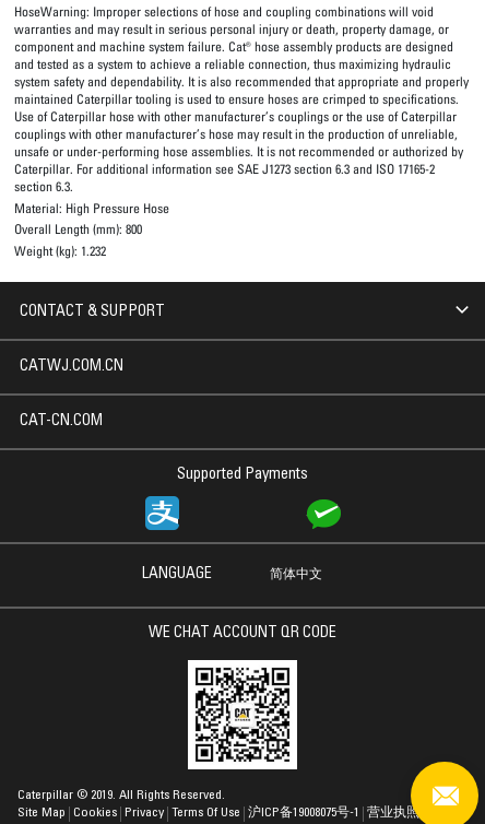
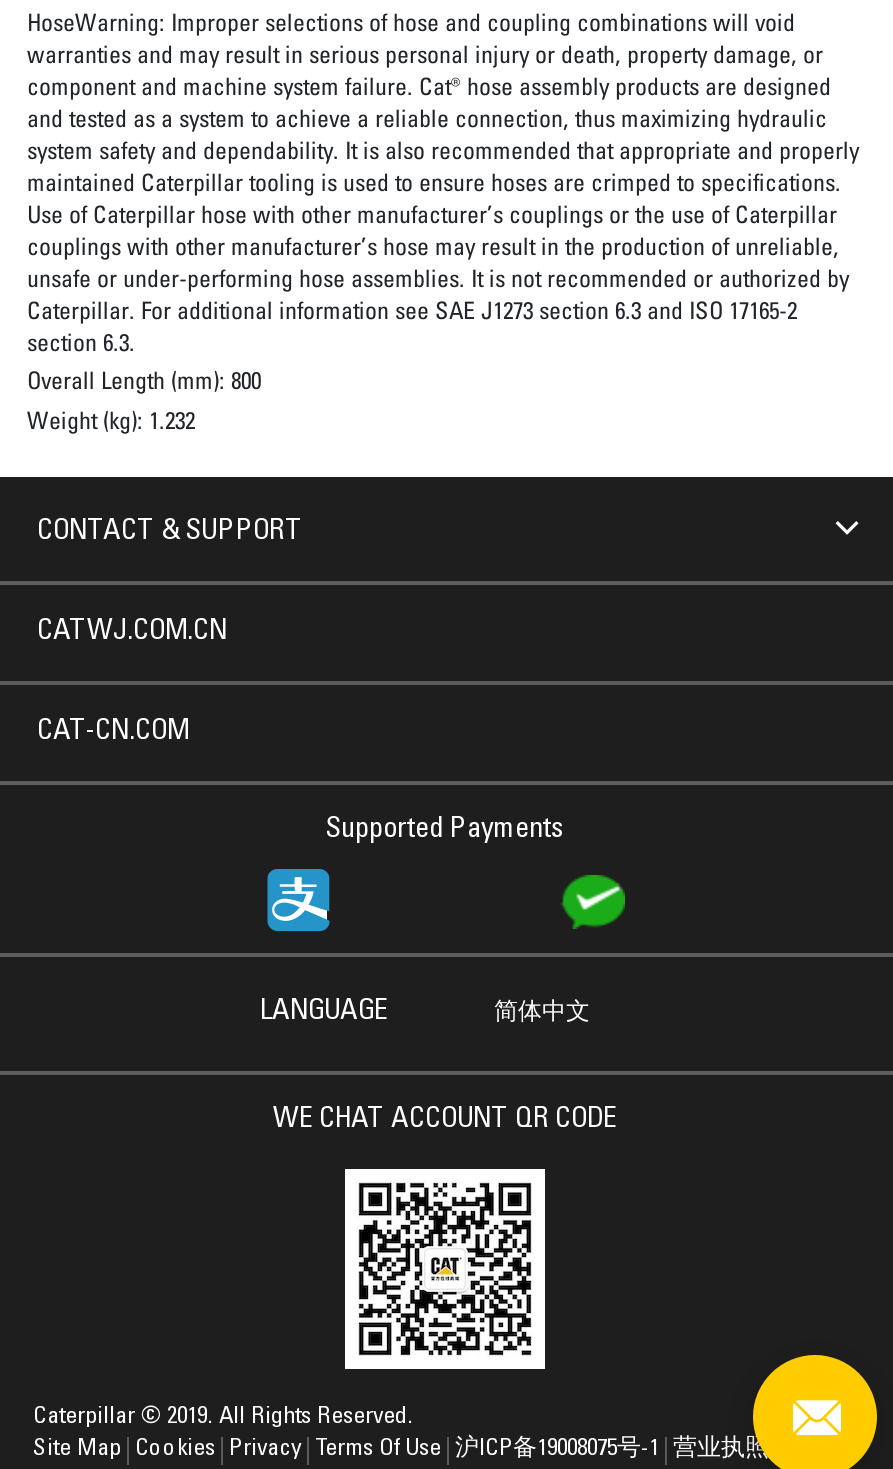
[14,200,169,216] Material: High Pressure Hose -> none

